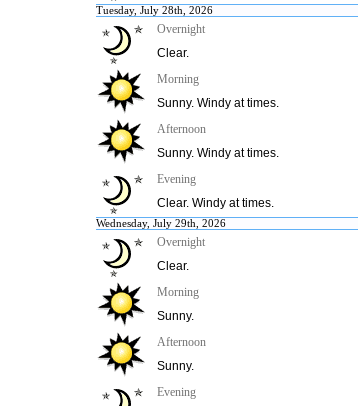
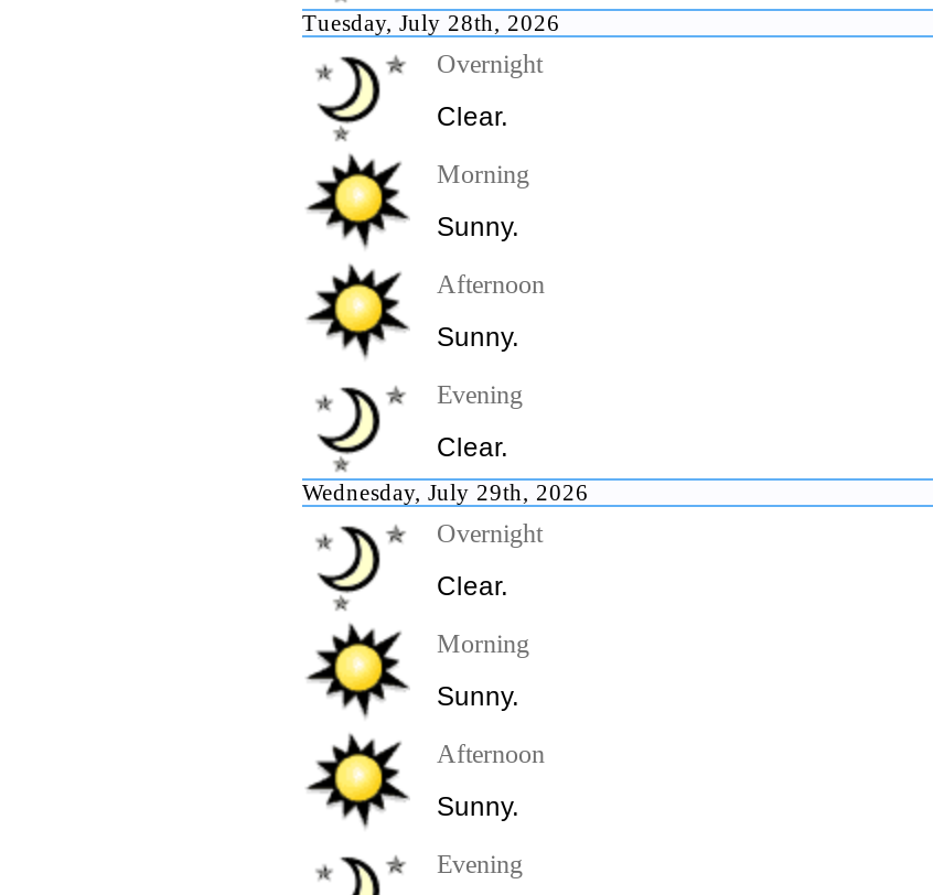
[157,96,279,110] Sunny. Windy at times. -> [437,212,518,242] Sunny.
[157,146,279,160] Sunny. Windy at times. -> [437,322,518,353] Sunny.
[157,196,274,210] Clear. Windy at times. -> [437,432,507,463] Clear.

